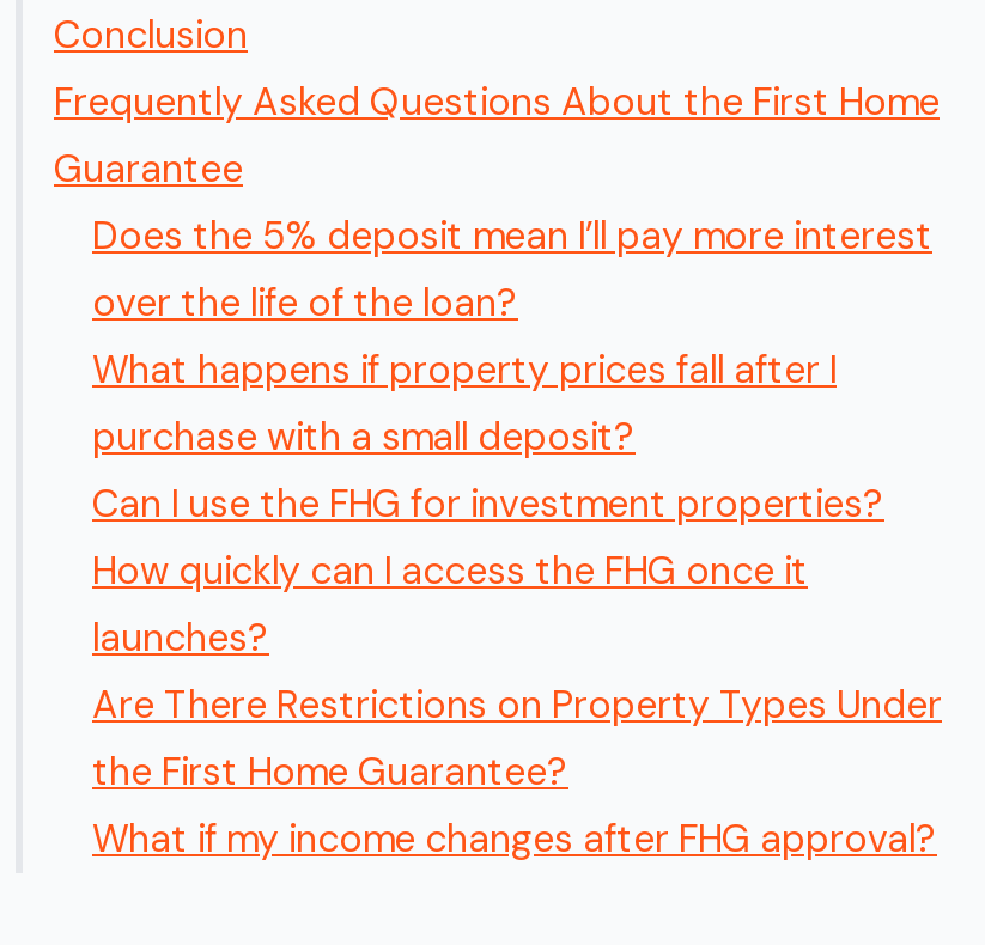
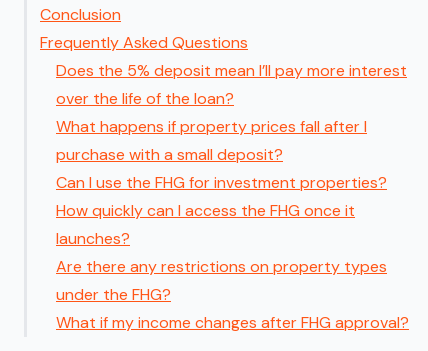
[54,78,940,195] Frequently Asked Questions About the First Home | Guarantee -> [40,32,248,53] Frequently Asked Questions
[92,680,942,798] Are There Restrictions on Property Types Under | the First Home Guarantee? -> [56,256,387,305] Are there any restrictions on property types | under the FHG?

